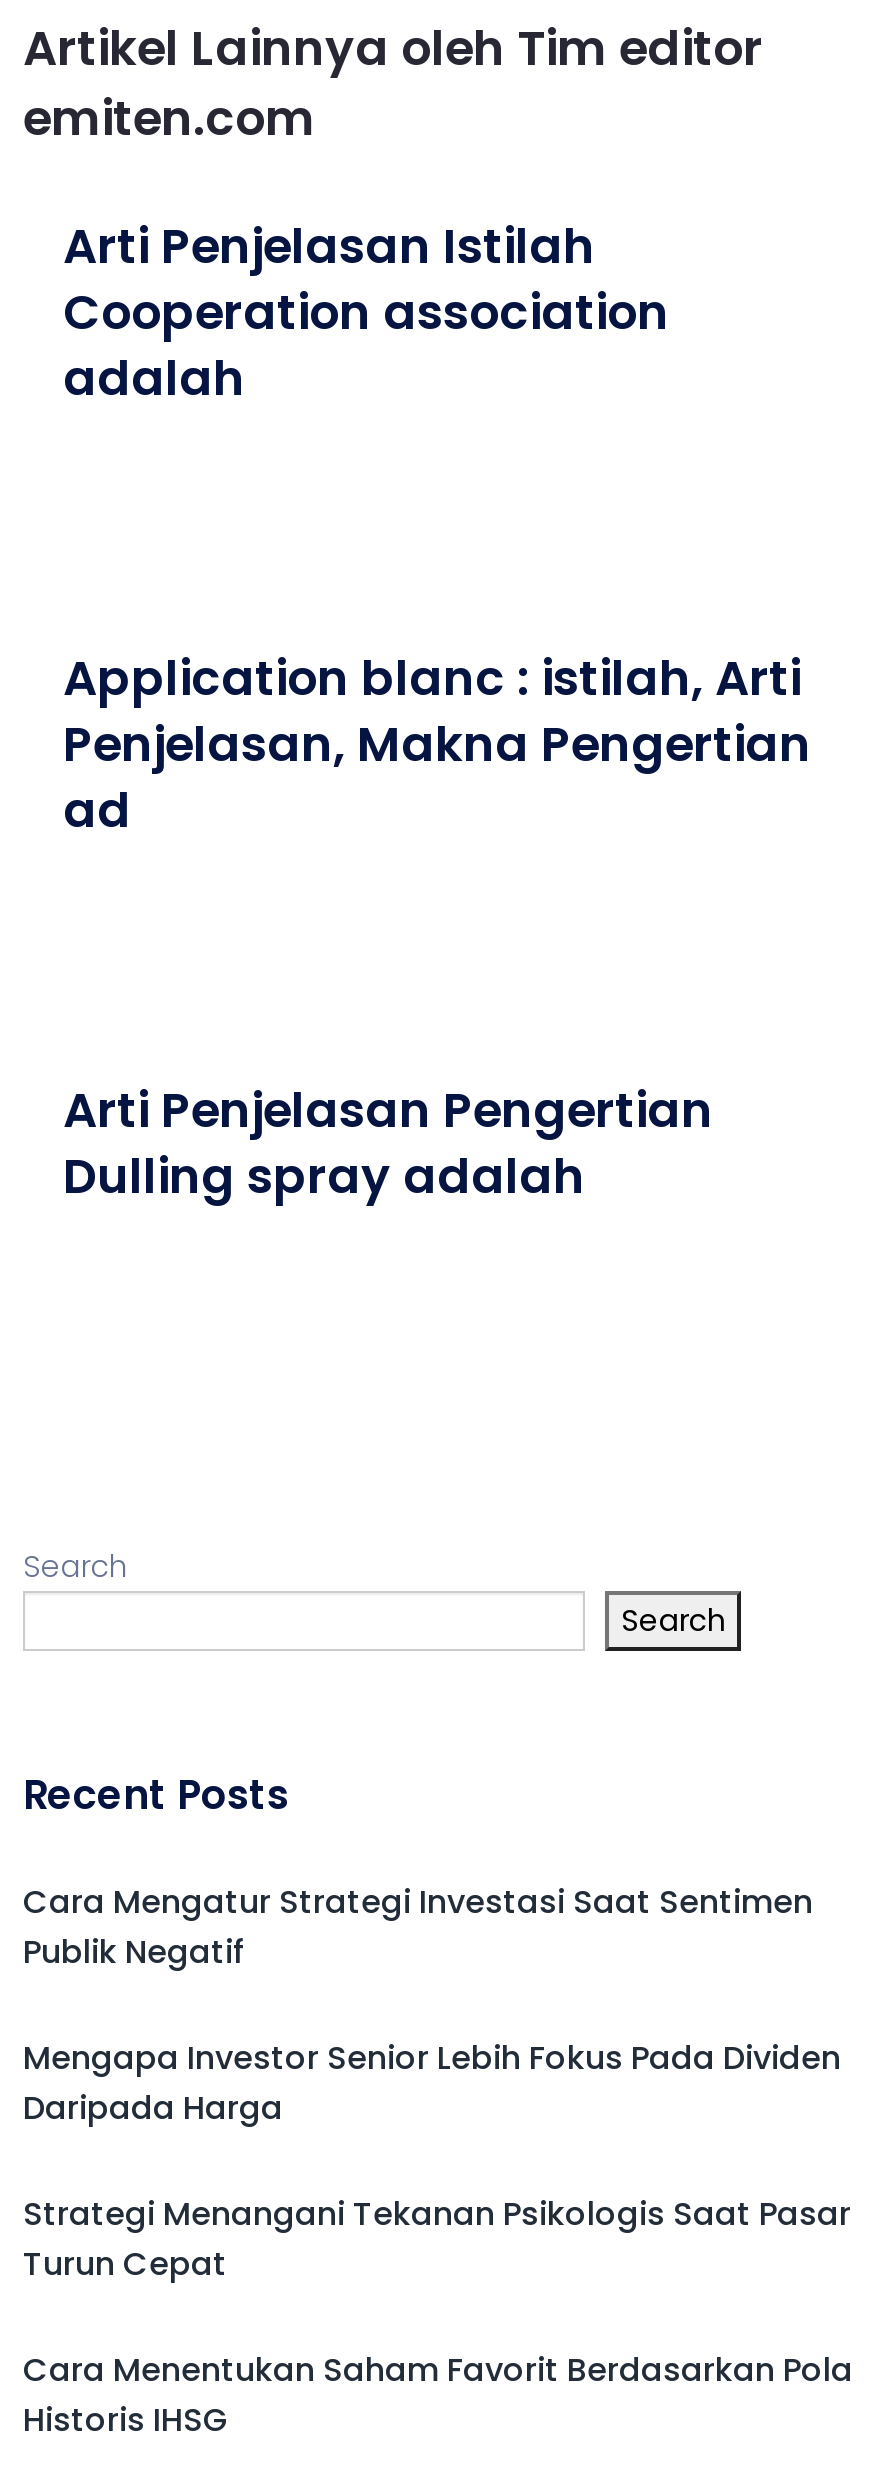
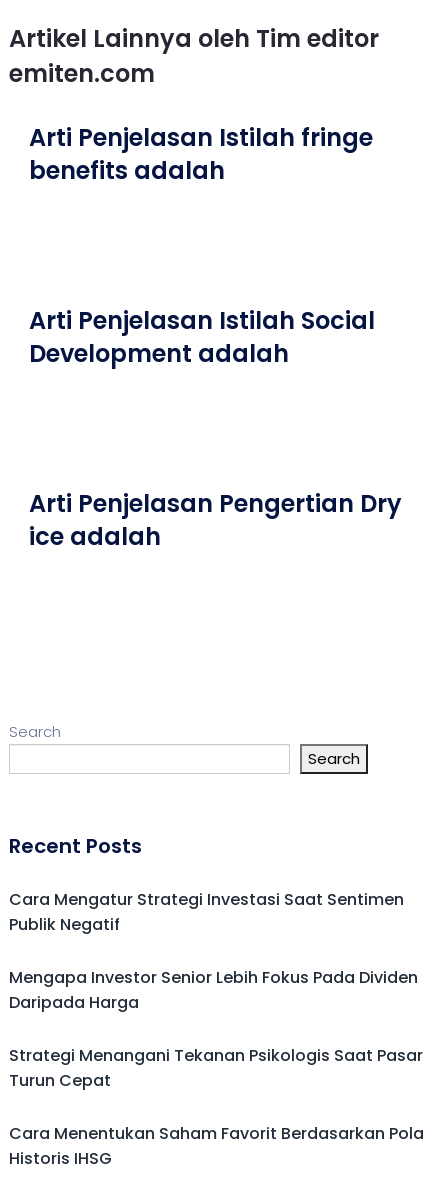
[63,213,669,411] Arti Penjelasan Istilah | Cooperation association | adalah -> [29,121,373,187] Arti Penjelasan Istilah fringe | benefits adalah
[63,645,811,843] Application blanc : istilah, Arti | Penjelasan, Makna Pengertian | ad -> [29,304,375,370] Arti Penjelasan Istilah Social | Development adalah
[63,1077,713,1209] Arti Penjelasan Pengertian | Dulling spray adalah -> [29,487,402,553] Arti Penjelasan Pengertian Dry | ice adalah

